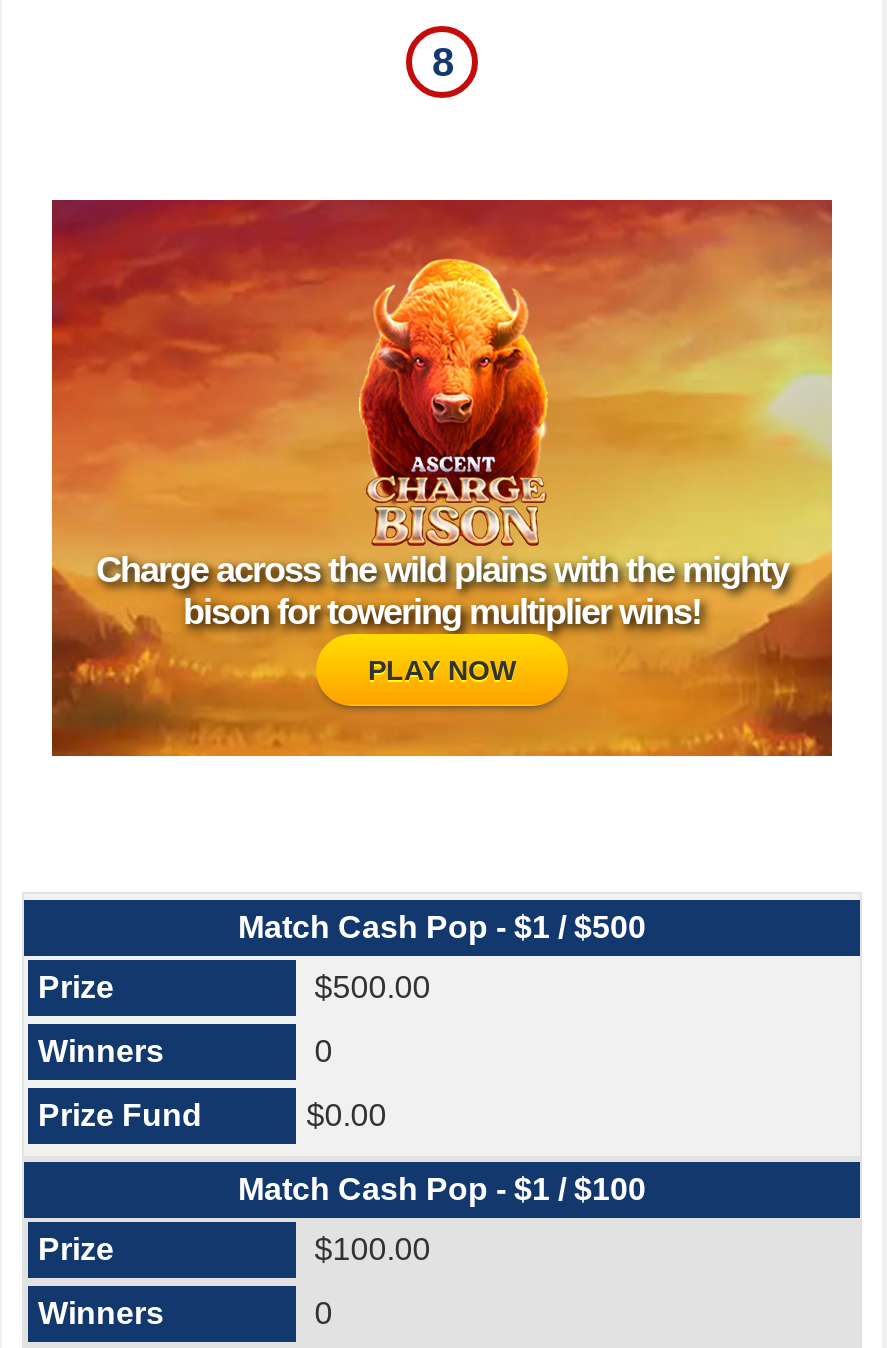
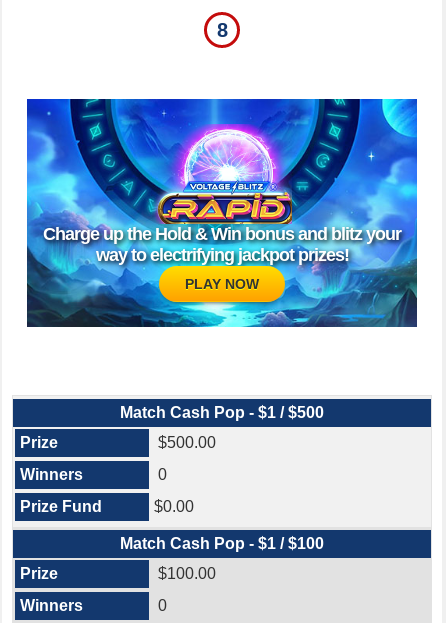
[50,198,834,758] [image] | Charge across the wild plains with the mighty | bison for towering multiplier wins! -> [26,98,418,328] [image] | Charge up the Hold & Win bonus and blitz your | way to electrifying jackpot prizes!

